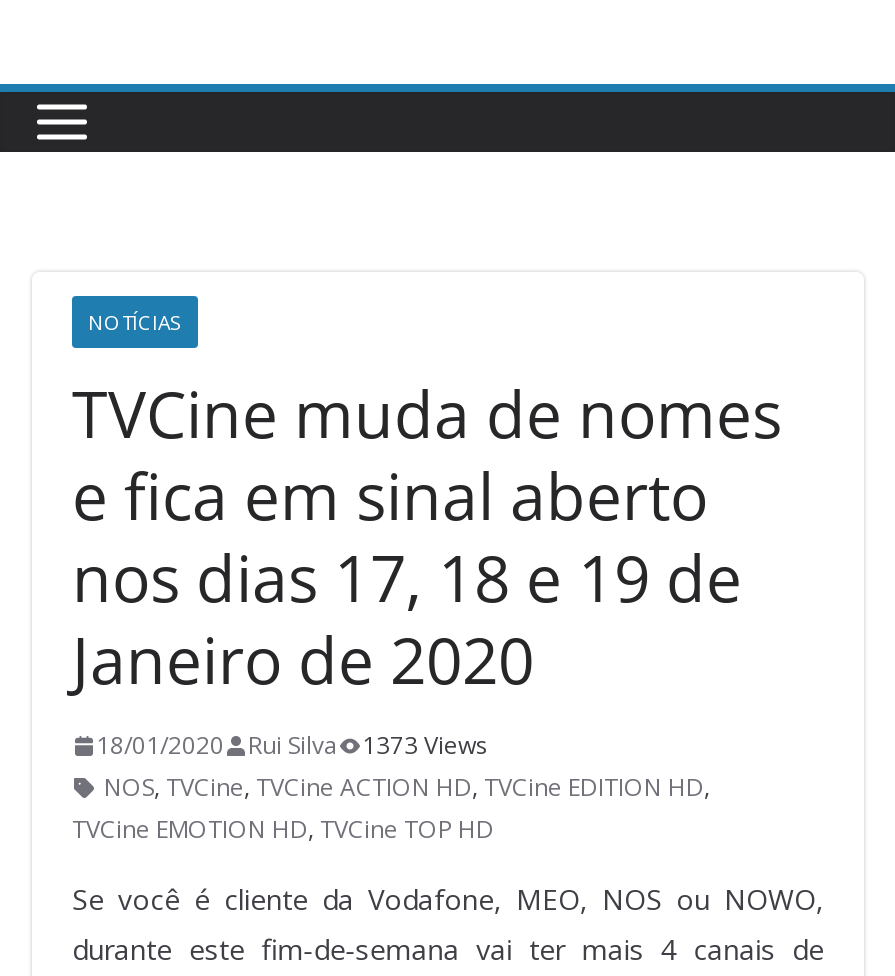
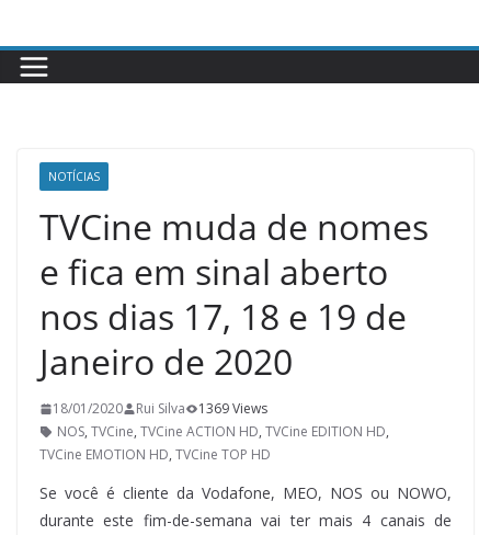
[96,728,488,762] 18/01/2020 Rui Silva 1373 Views -> [53,399,267,418] 18/01/2020 Rui Silva 1369 Views

